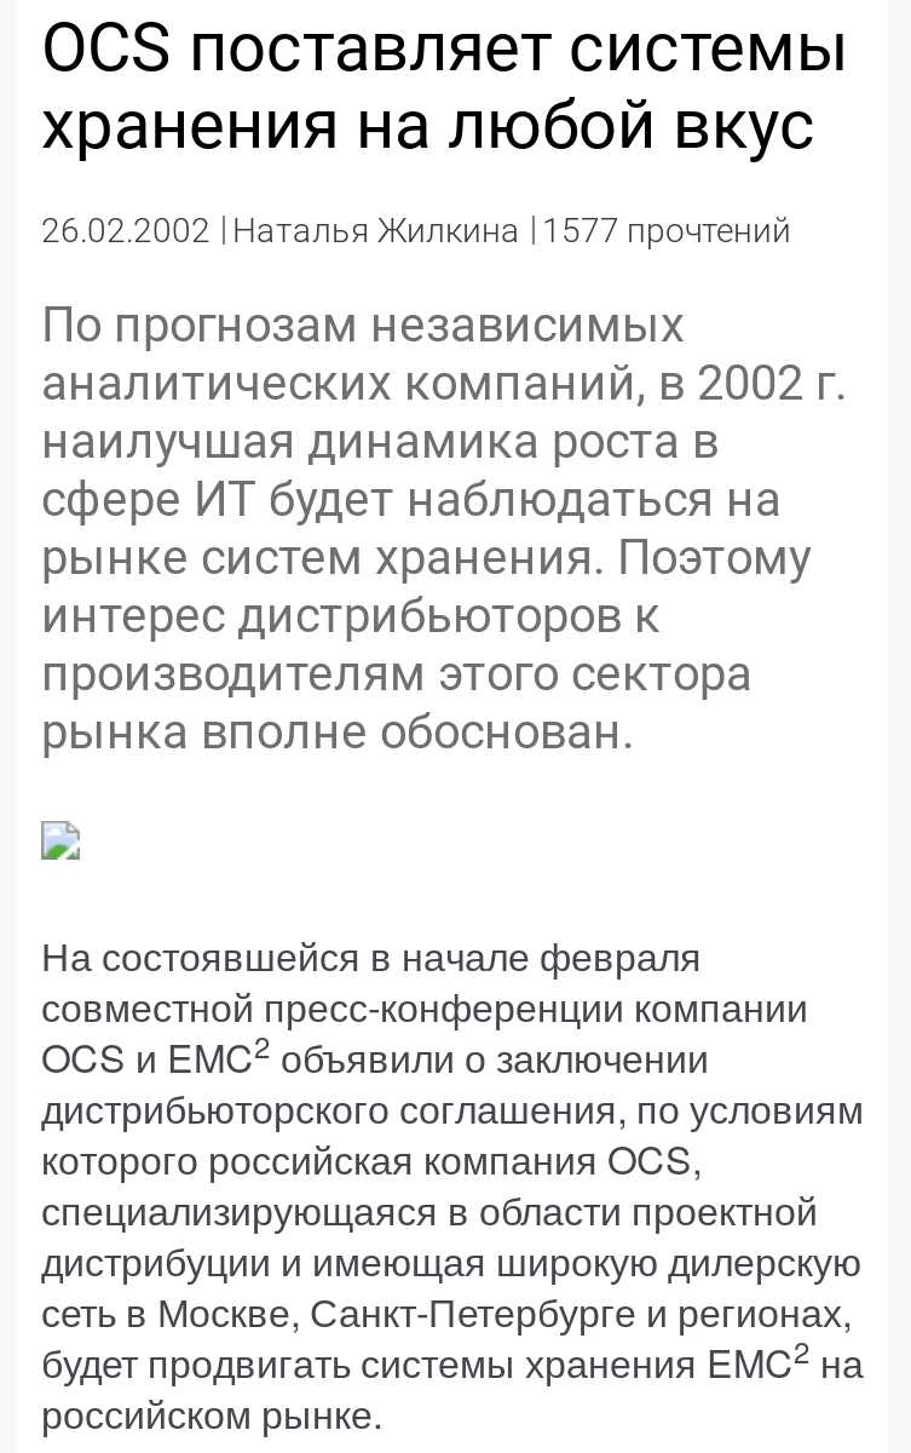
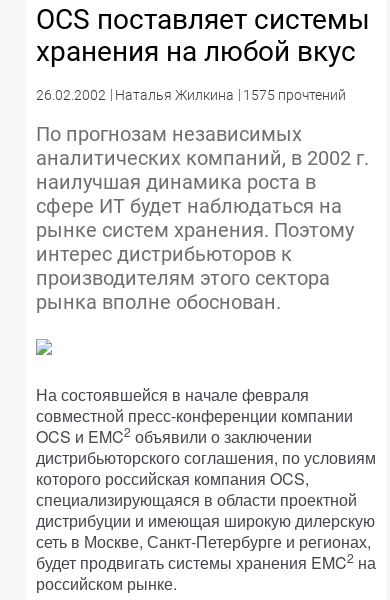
[41,211,791,249] 26.02.2002 Наталья Жилкина 1577 прочтений -> [36,87,346,103] 26.02.2002 Наталья Жилкина 1575 прочтений

